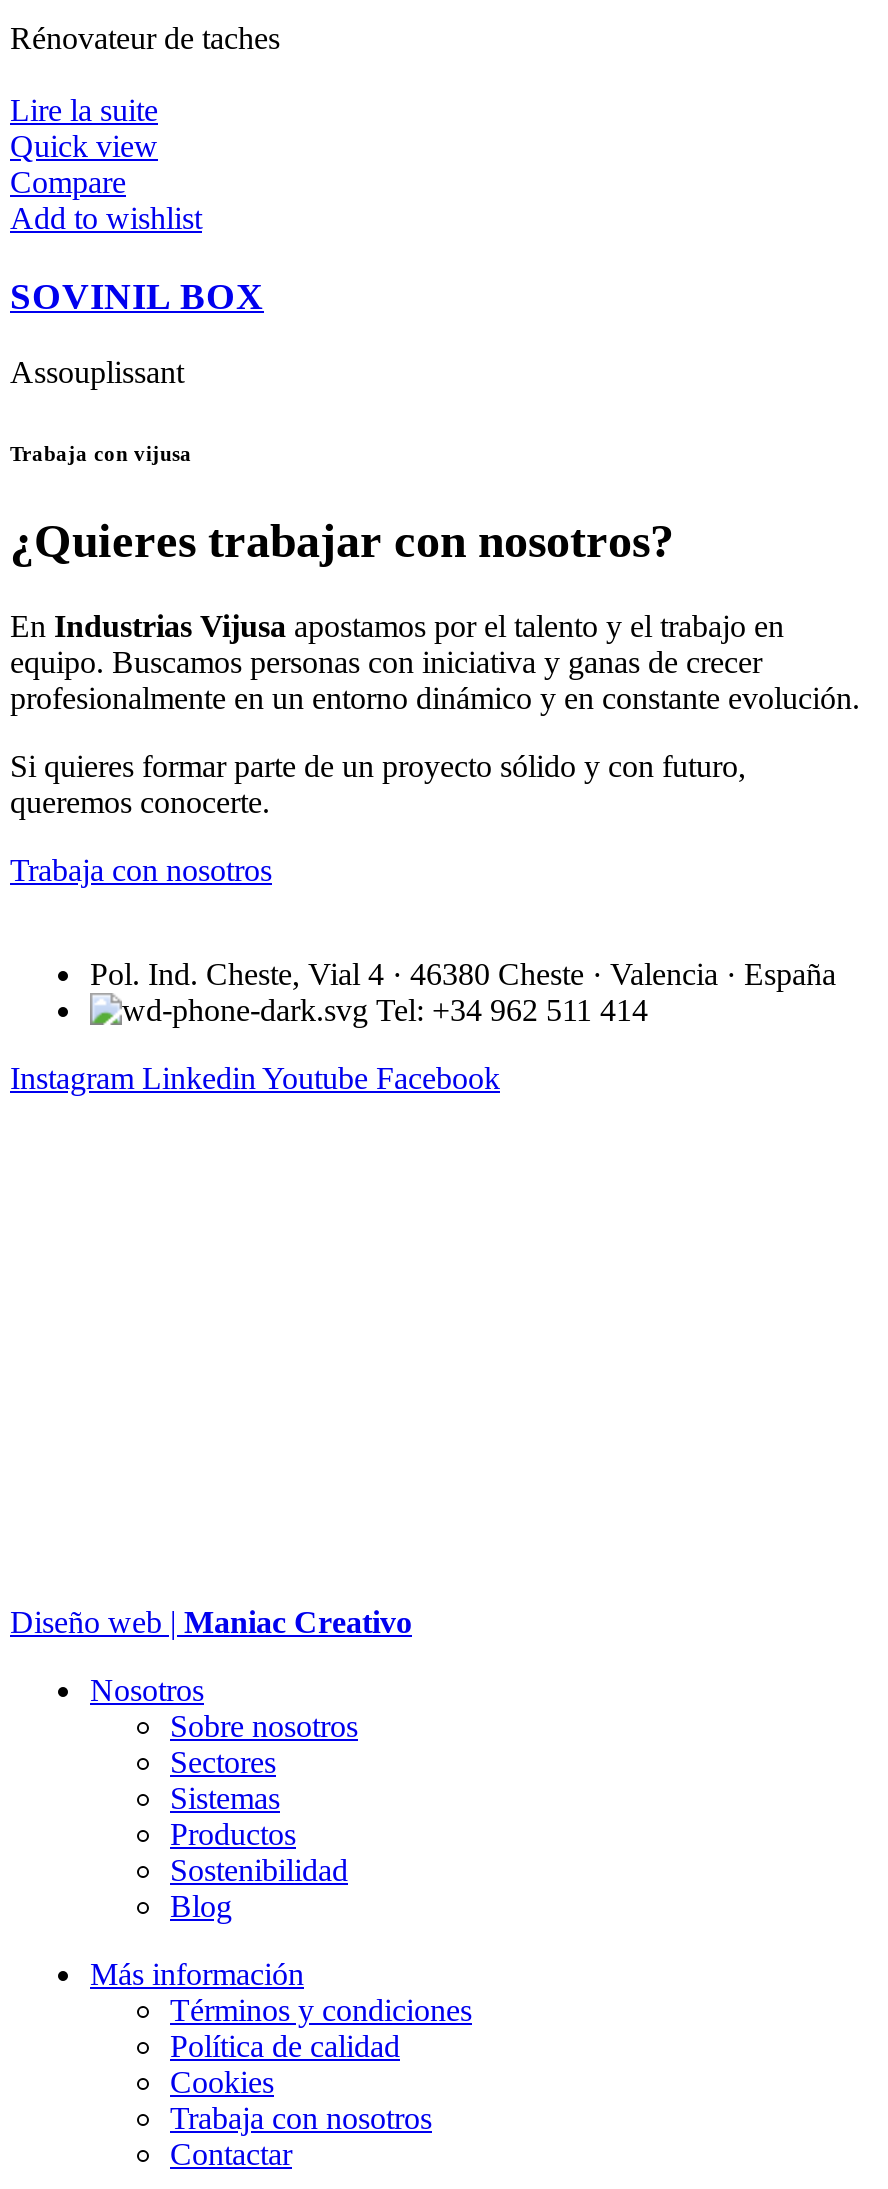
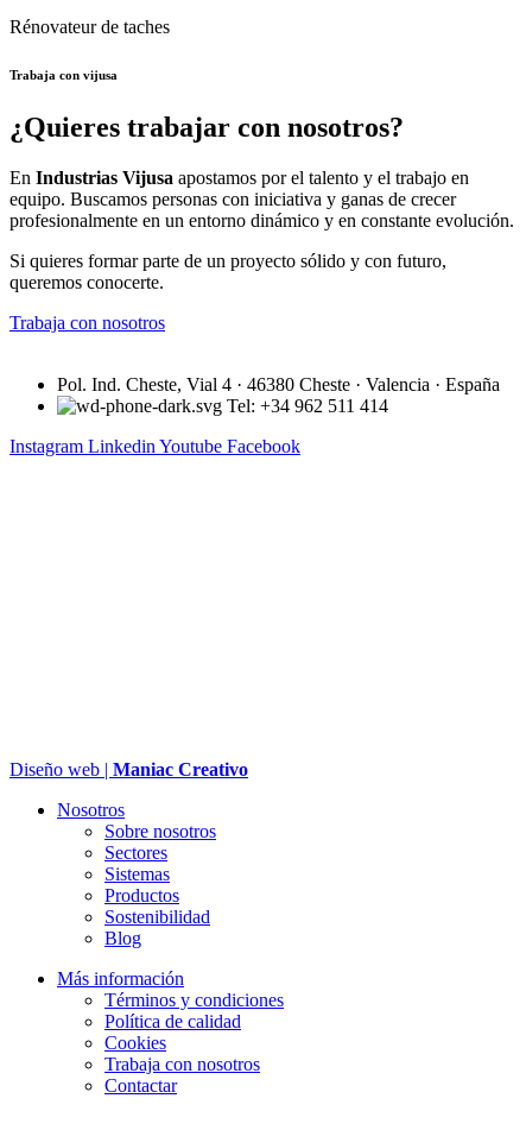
[10,93,264,389] Lire la suite | Quick view | Compare | Add to wishlist | SOVINIL BOX | Assouplissant -> none

